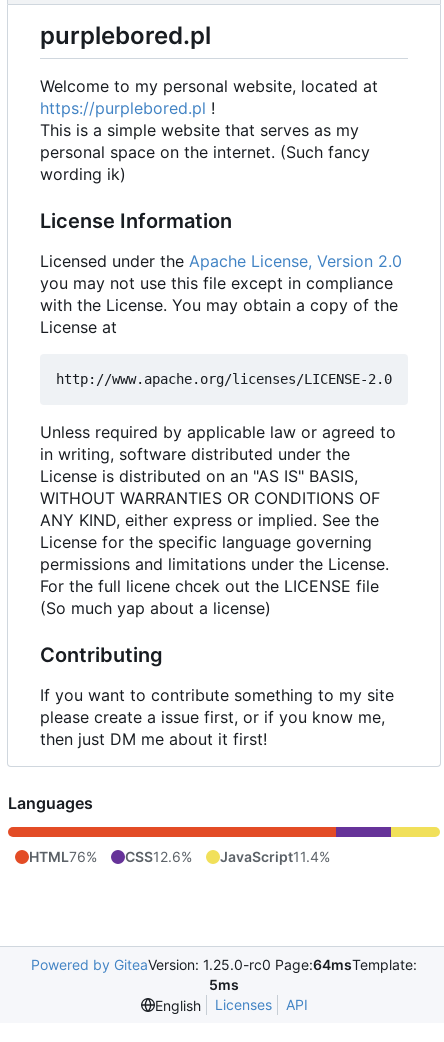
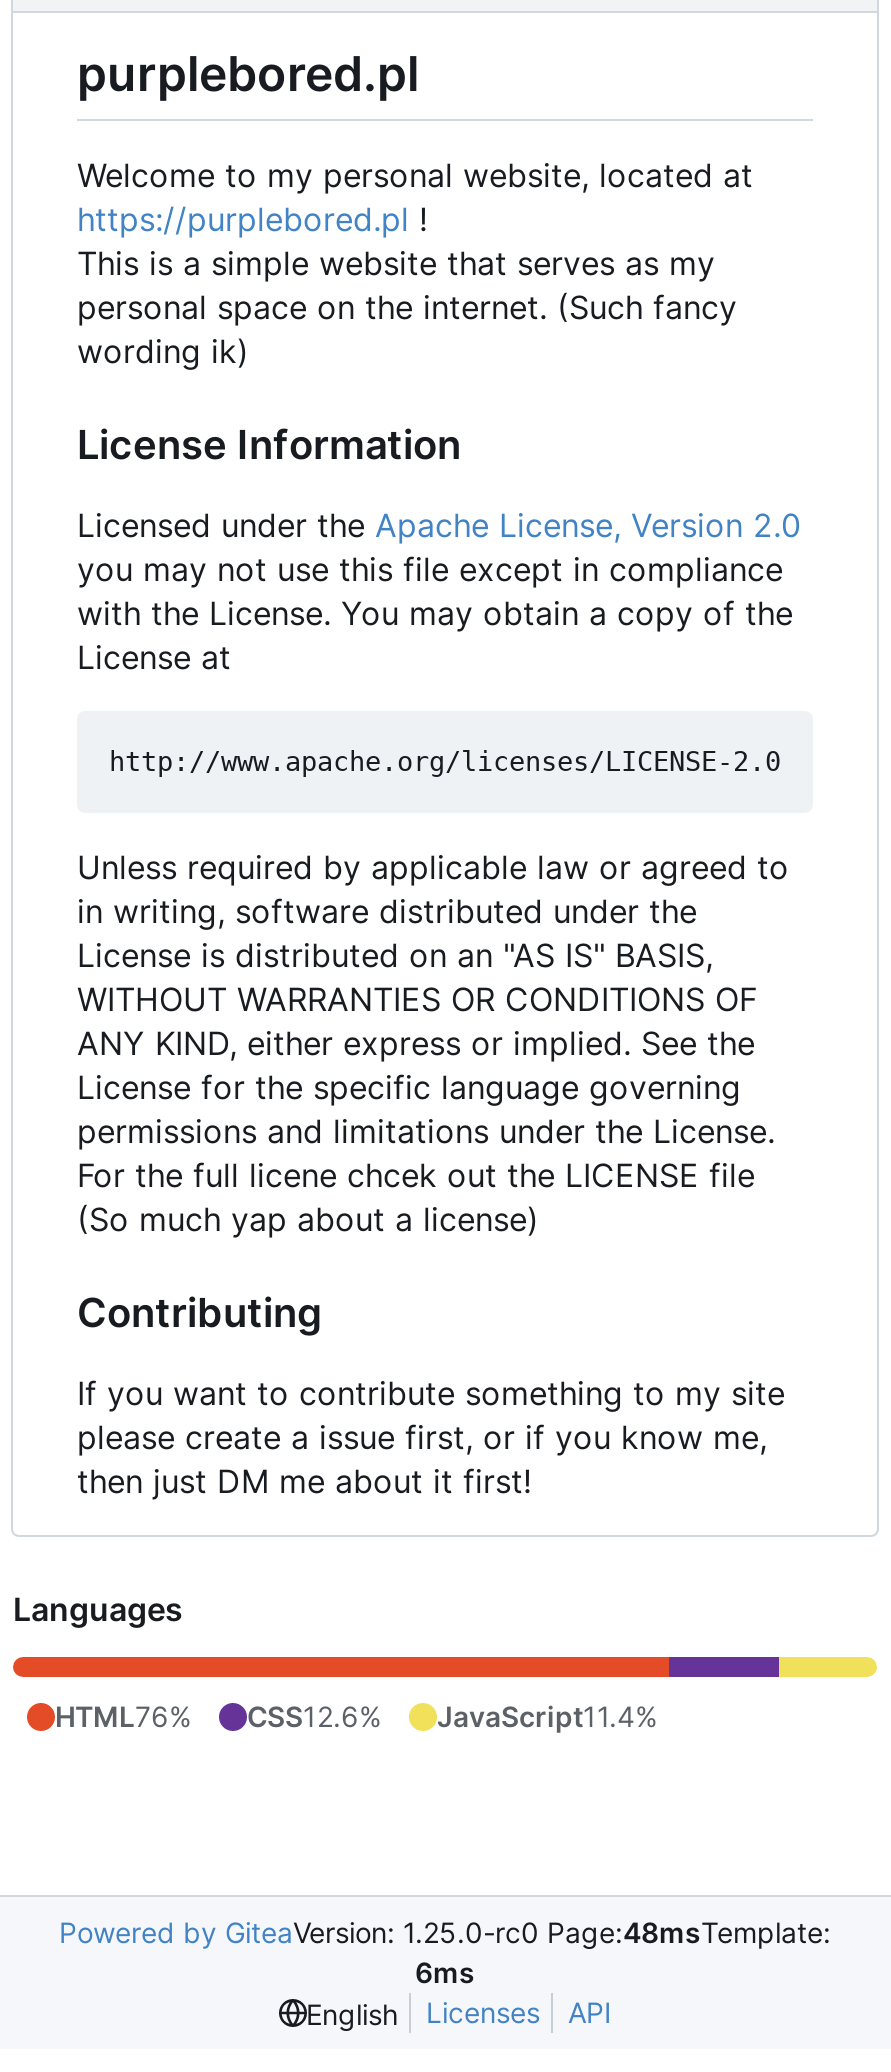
[31,956,417,993] Powered by GiteaVersion: 1.25.0-rc0 Page:64msTemplate: | 5ms -> [59,1915,831,1989] Powered by GiteaVersion: 1.25.0-rc0 Page:48msTemplate: | 6ms

